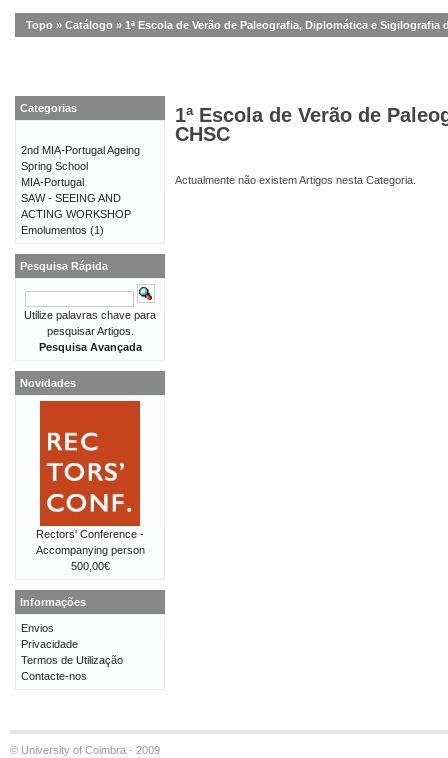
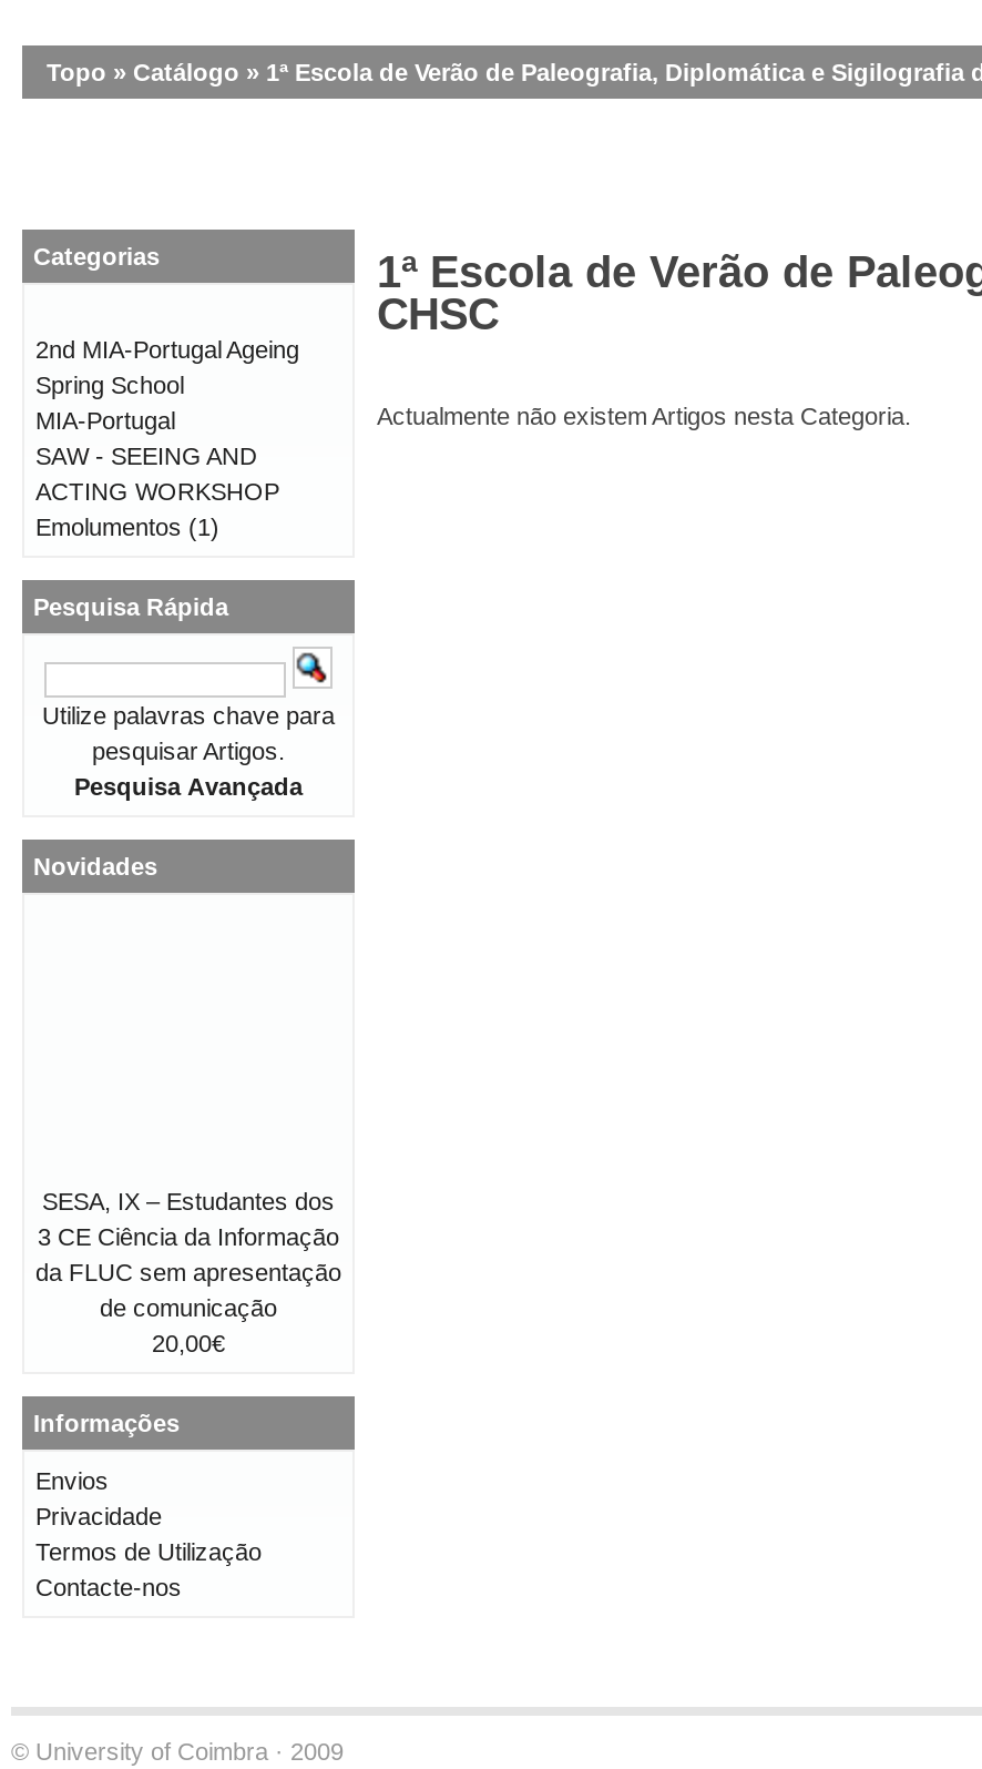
[39,400,141,489] [image] -> none
[35,528,144,572] Rectors' Conference - | Accompanying person | 500,00€ -> [35,1188,341,1356] SESA, IX – Estudantes dos | 3 CE Ciência da Informação | da FLUC sem apresentação | de comunicação | 20,00€

